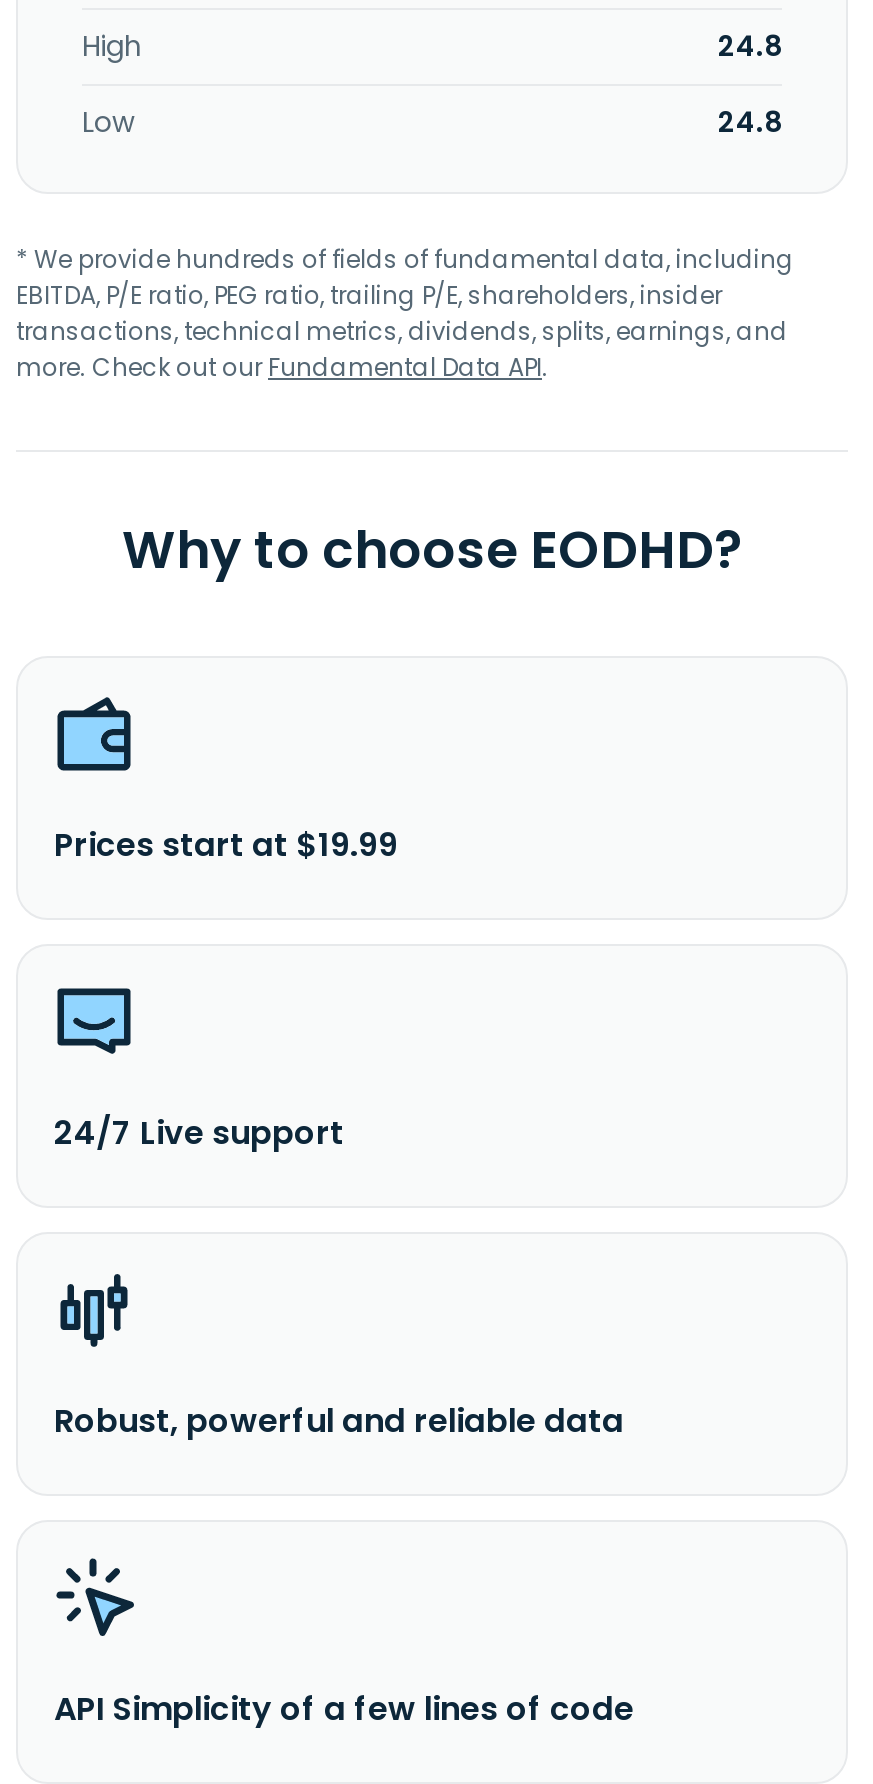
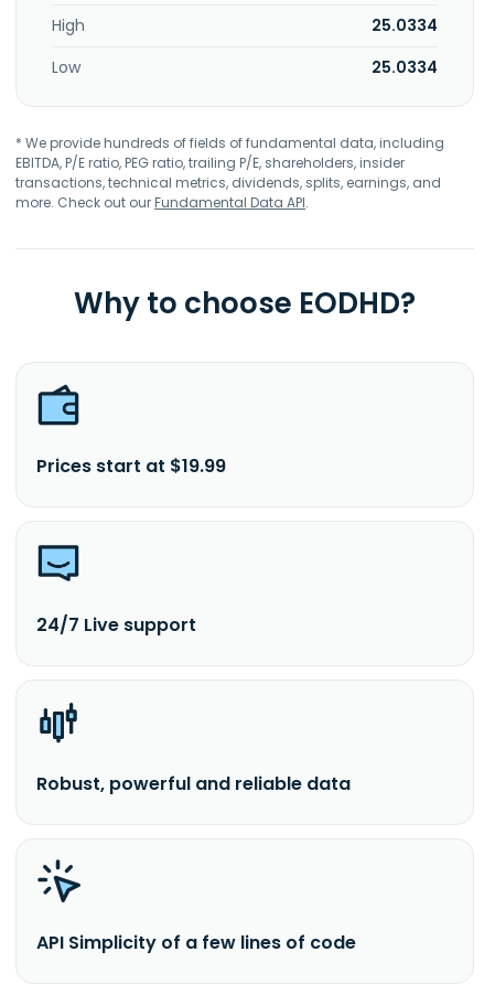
[718,26,782,66] 24.8 -> [372,14,438,36] 25.0334
[718,102,782,142] 24.8 -> [372,56,438,78] 25.0334

